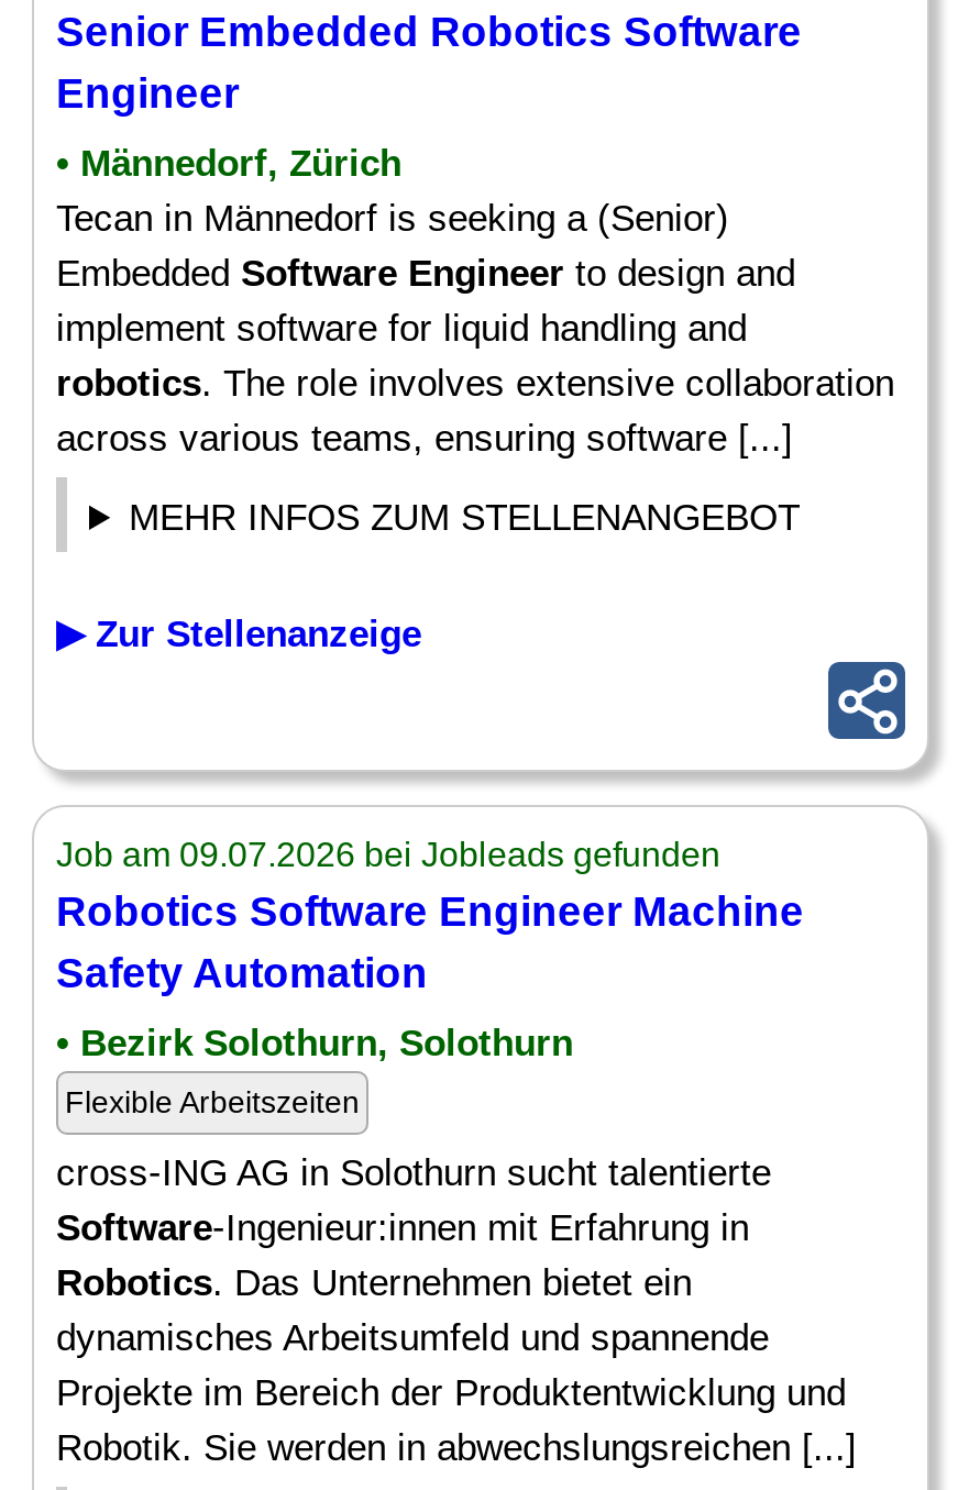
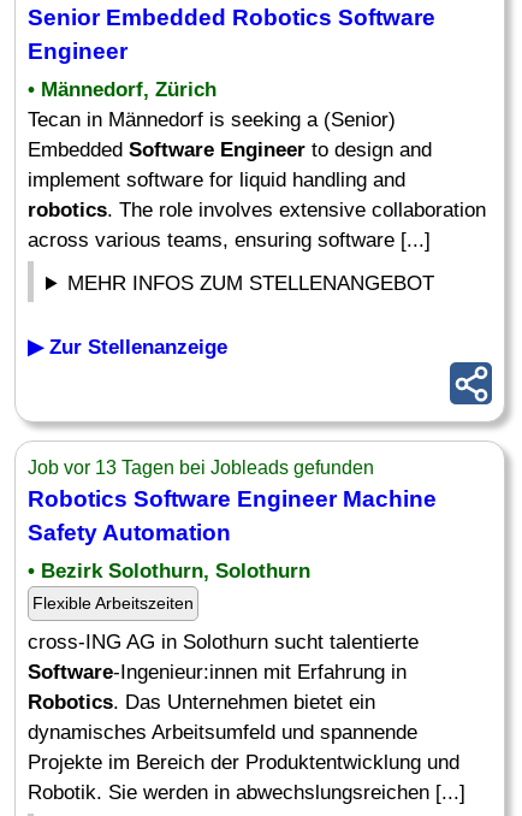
[56,836,720,873] Job am 09.07.2026 bei Jobleads gefunden -> [28,457,374,478] Job vor 13 Tagen bei Jobleads gefunden

